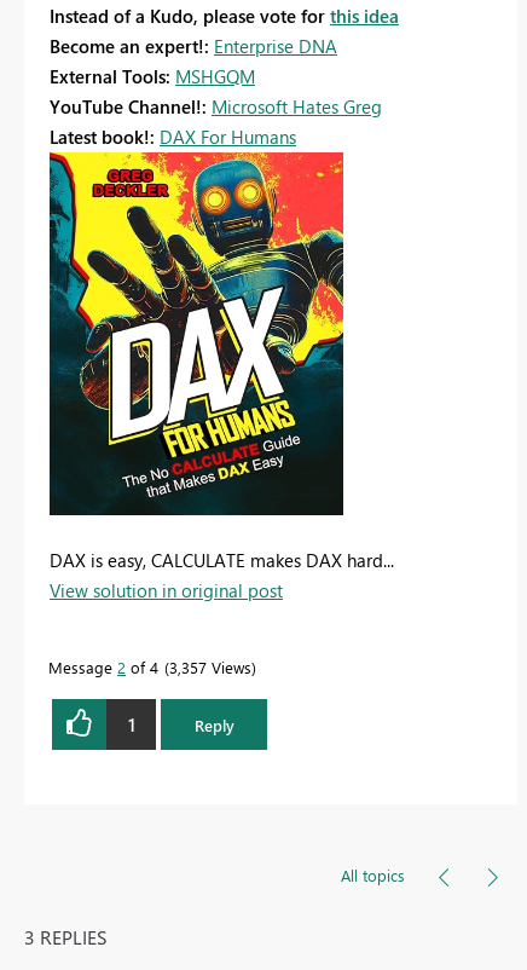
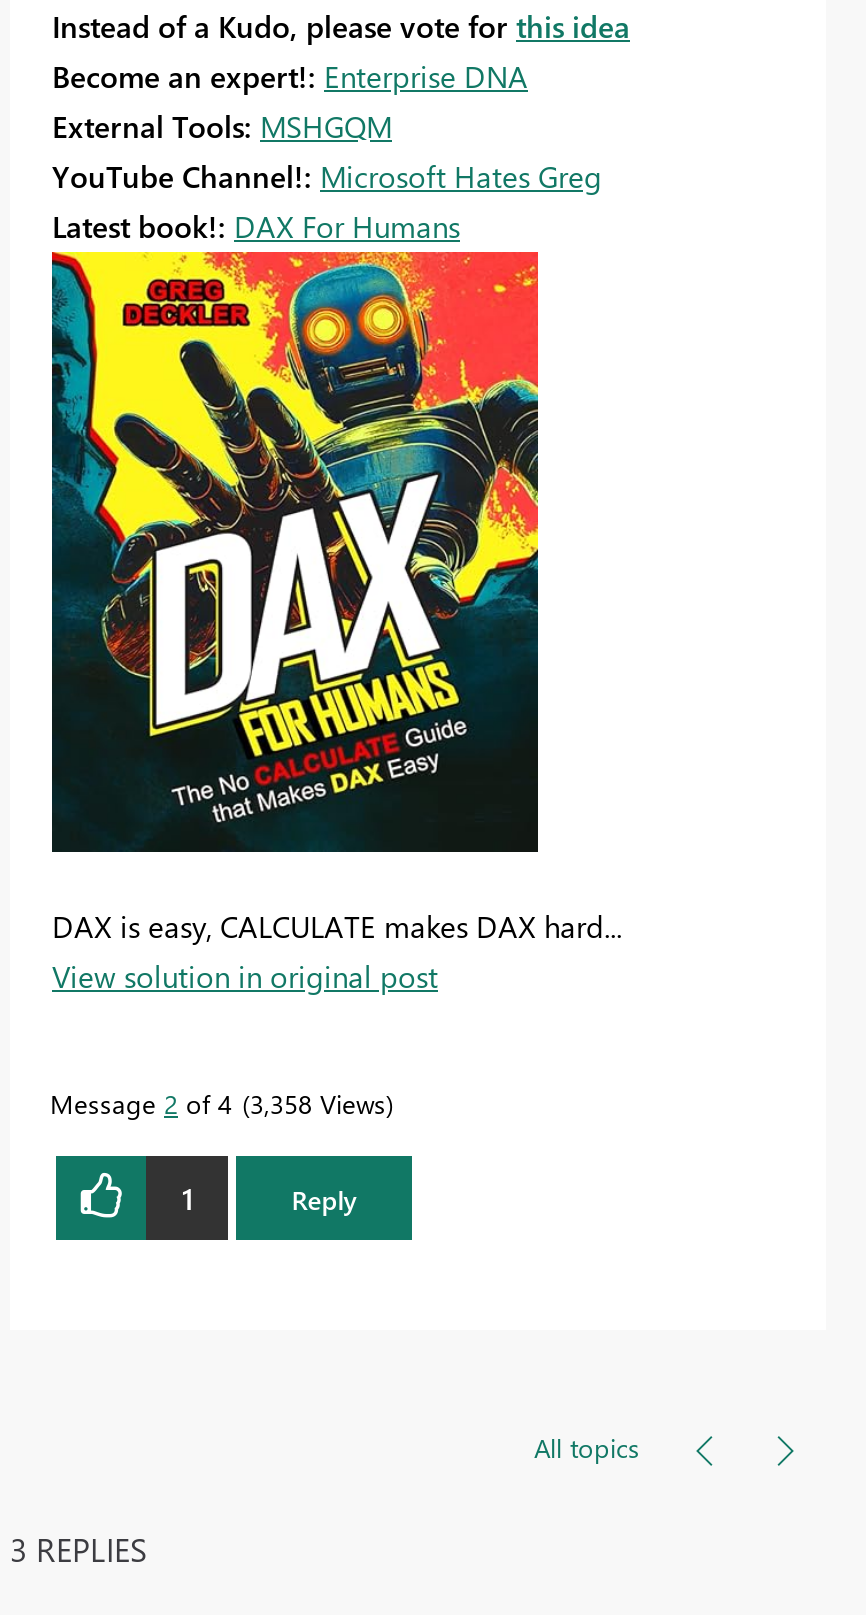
[48,657,251,677] Message 2 of 4 3,357 Views -> [50,1086,386,1120] Message 2 of 4 3,358 Views

